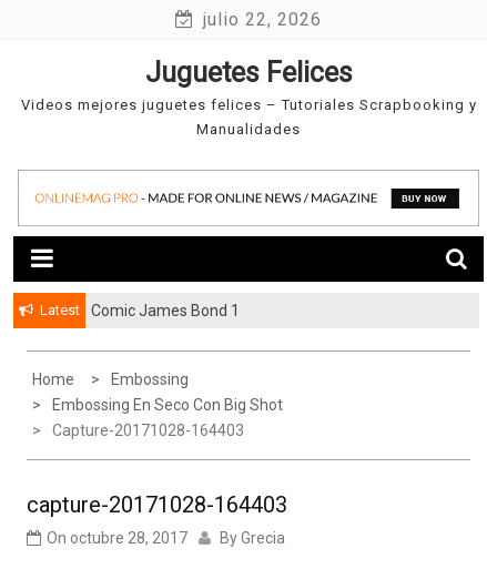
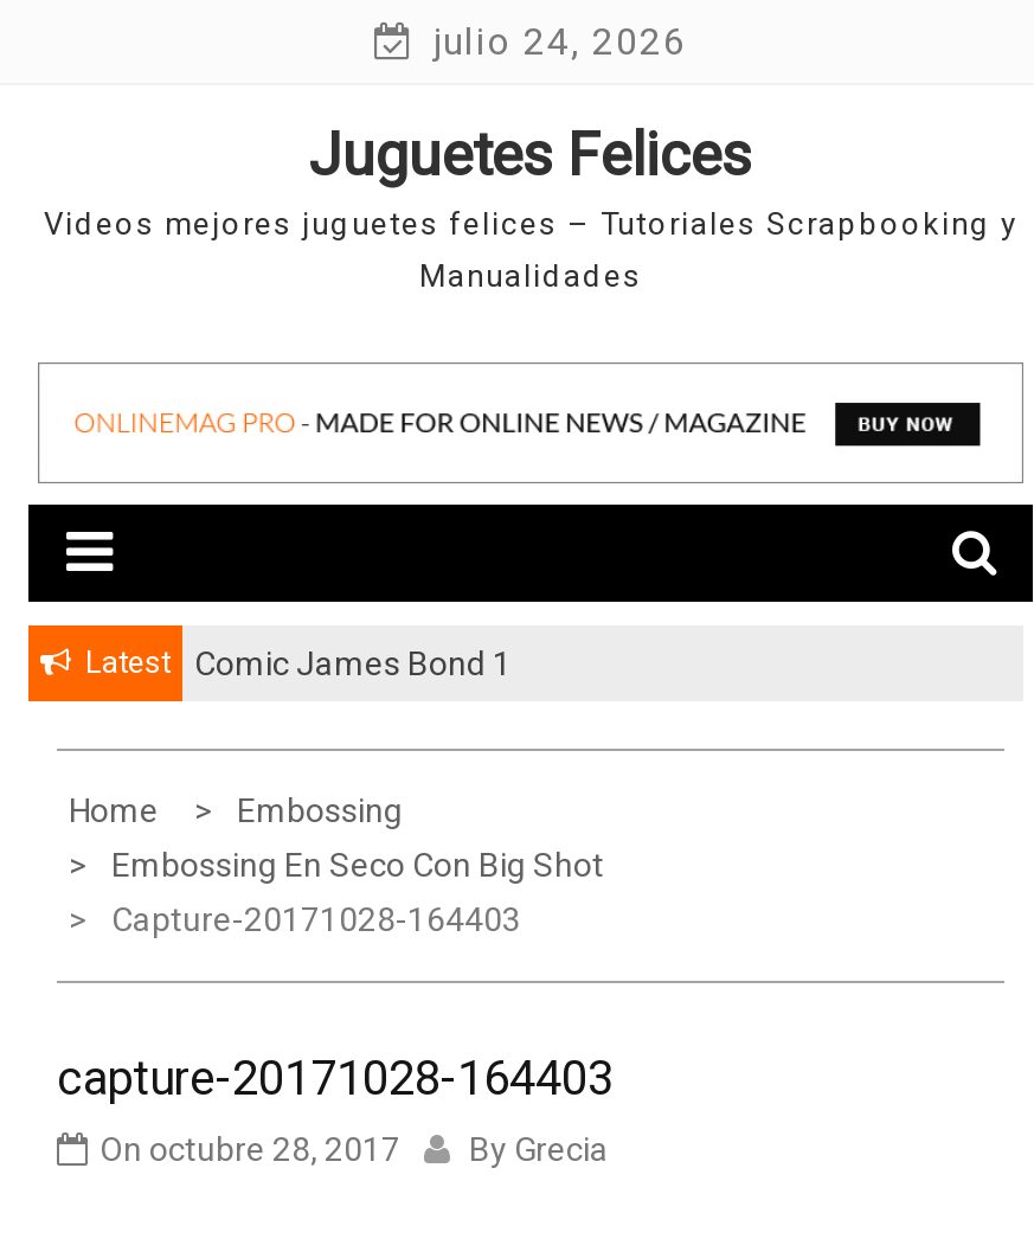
[197,9,322,30] julio 22, 2026 -> [422,19,687,64] julio 24, 2026

